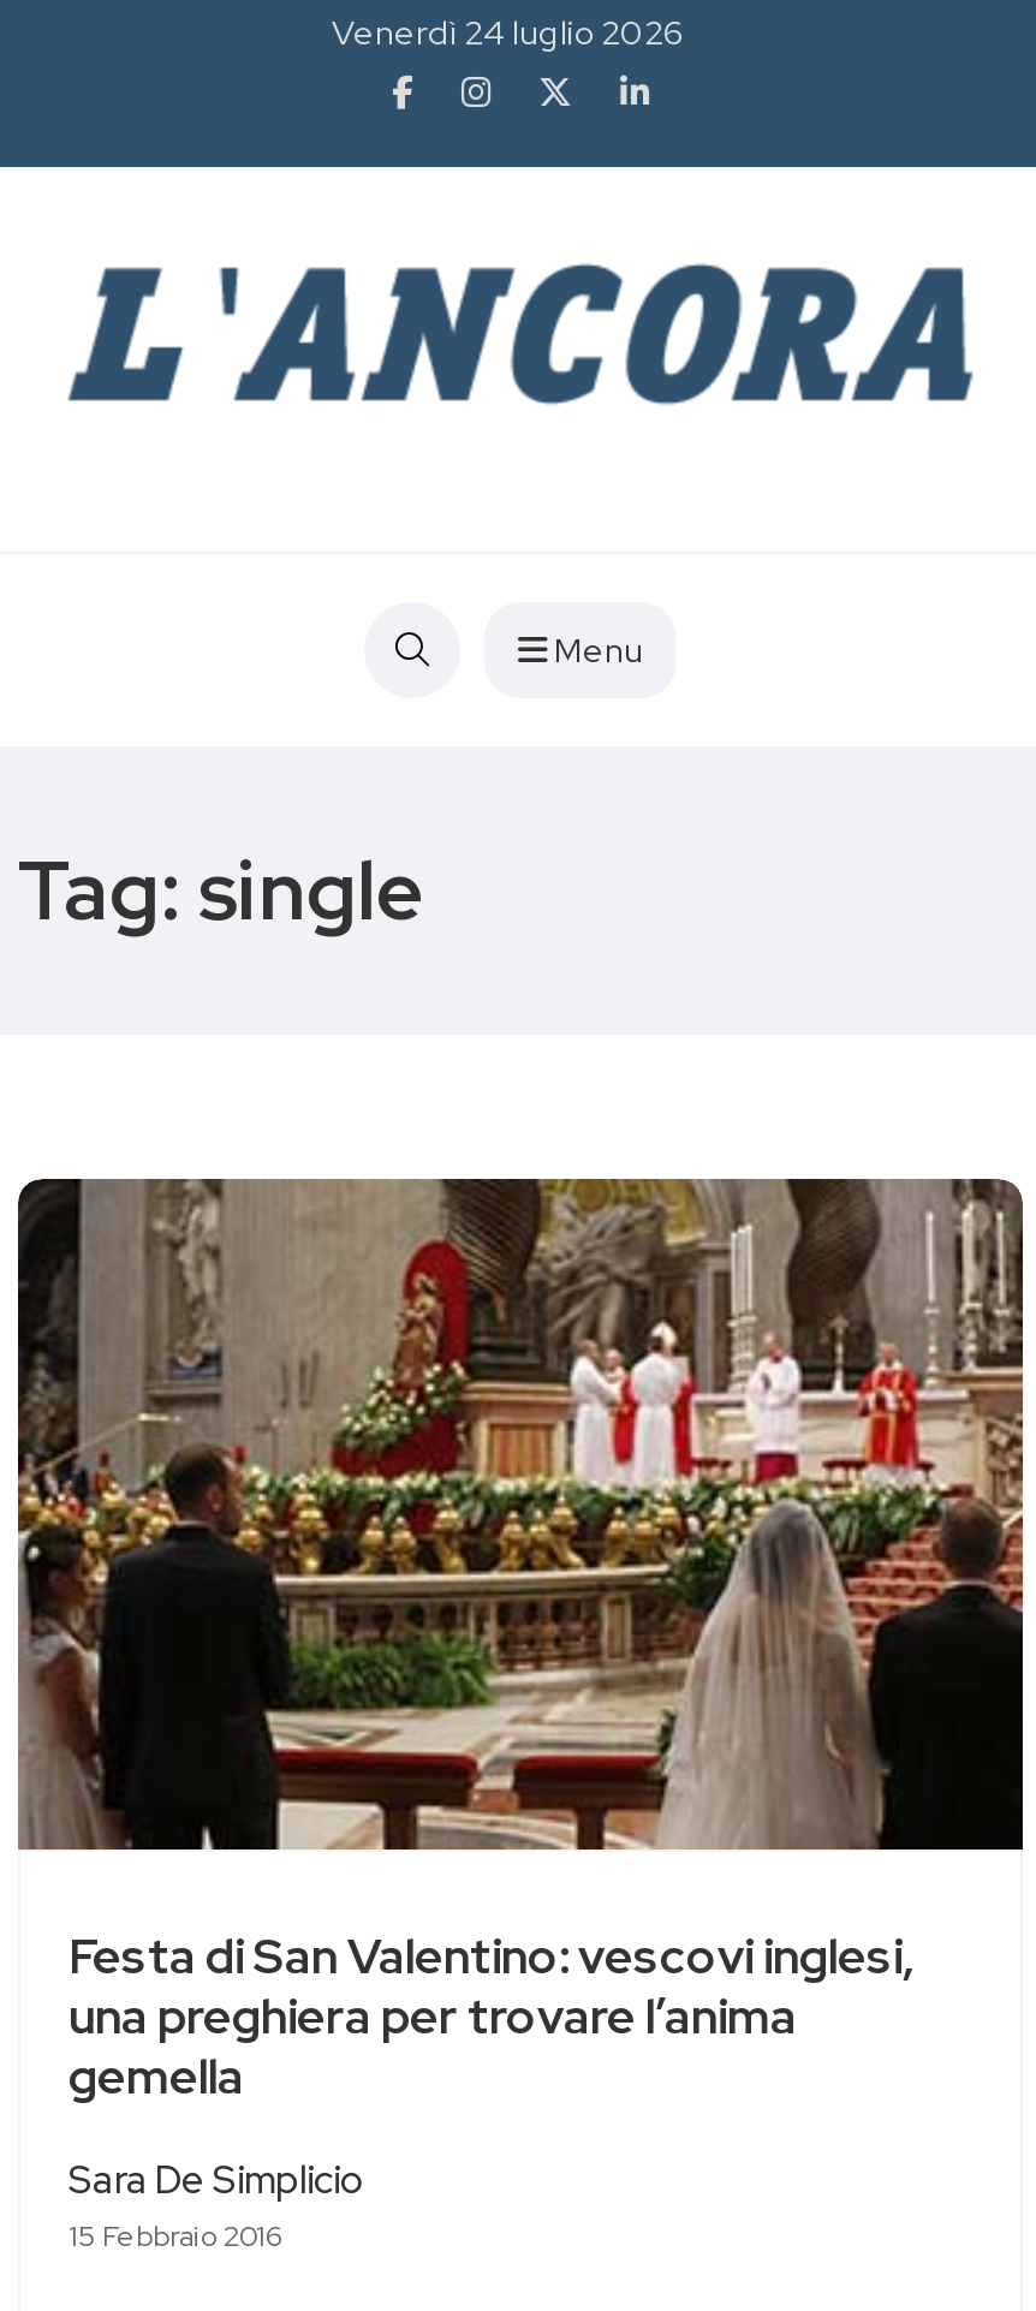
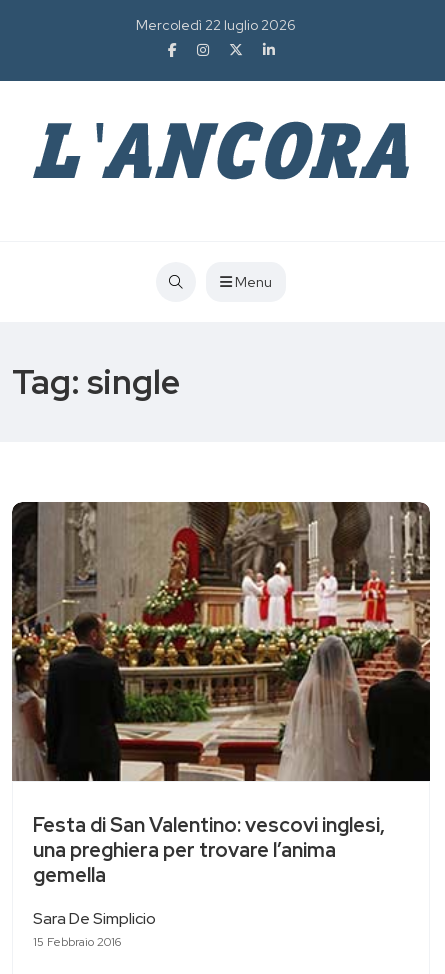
[332,11,685,54] Venerdì 24 luglio 2026 -> [136,16,296,34] Mercoledì 22 luglio 2026

